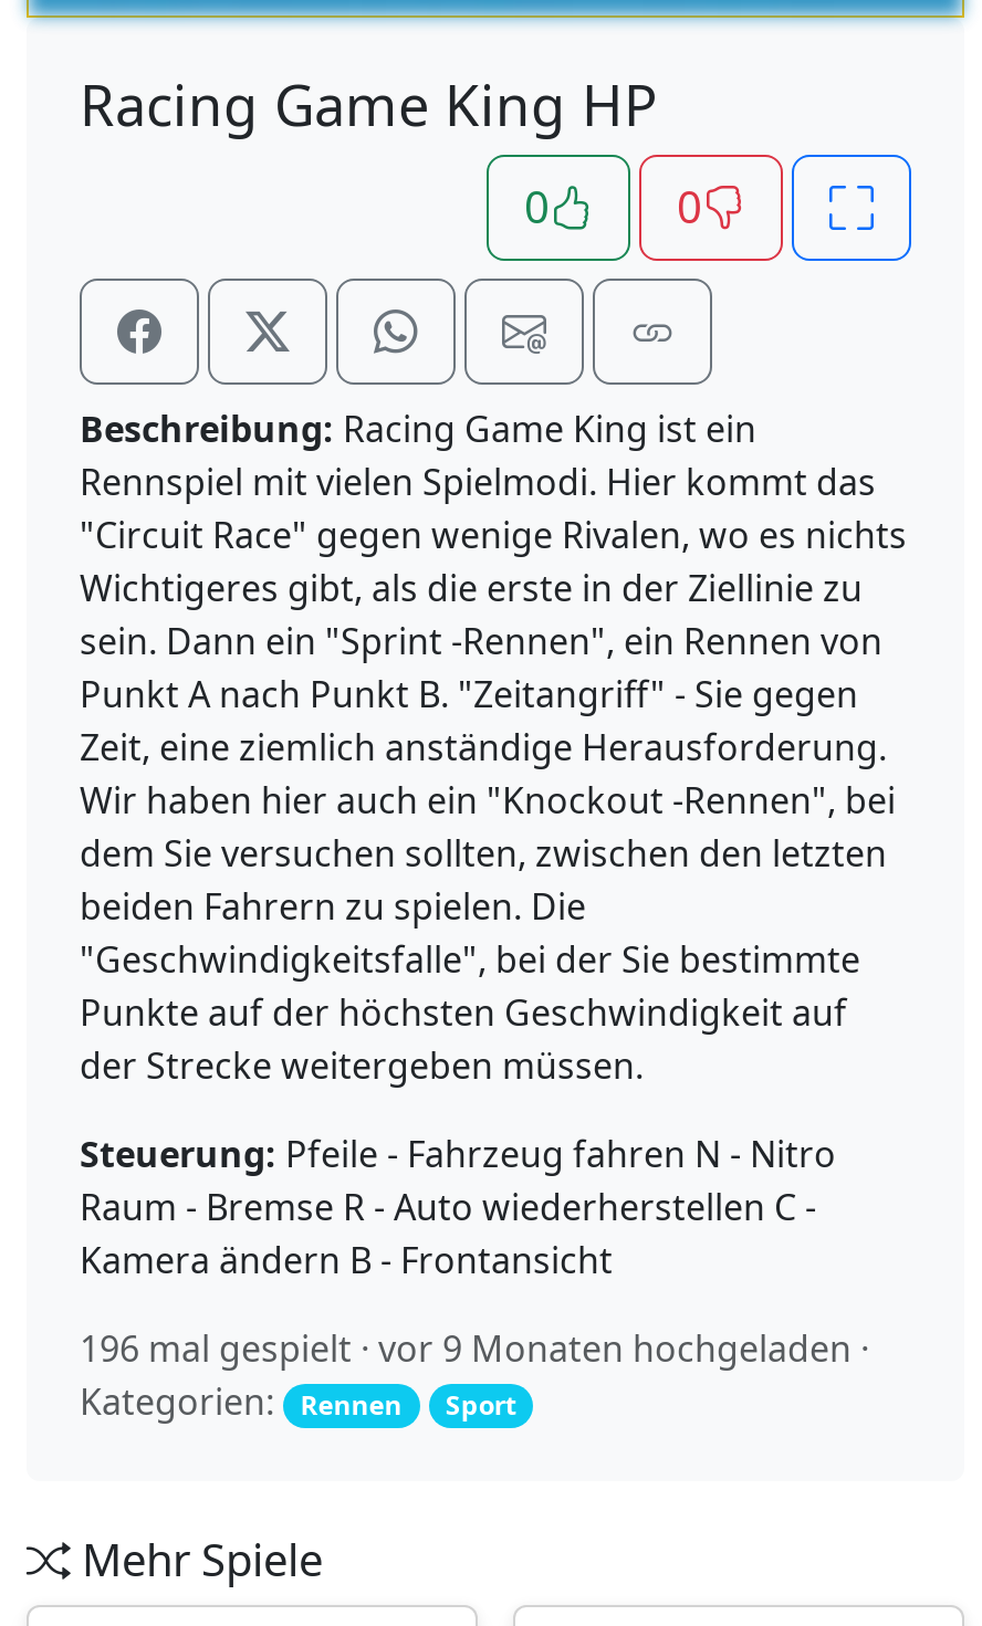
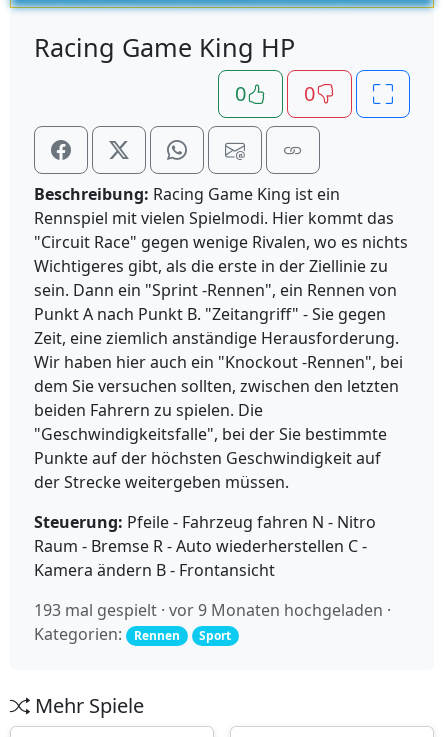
[80,1324,869,1373] 196 mal gespielt · vor 9 Monaten hochgeladen · -> [34,599,391,621] 193 mal gespielt · vor 9 Monaten hochgeladen ·

